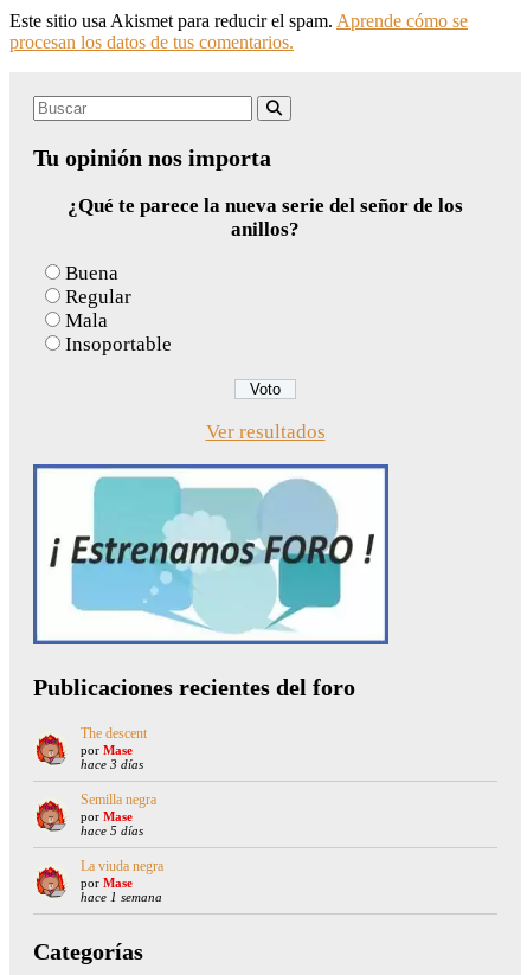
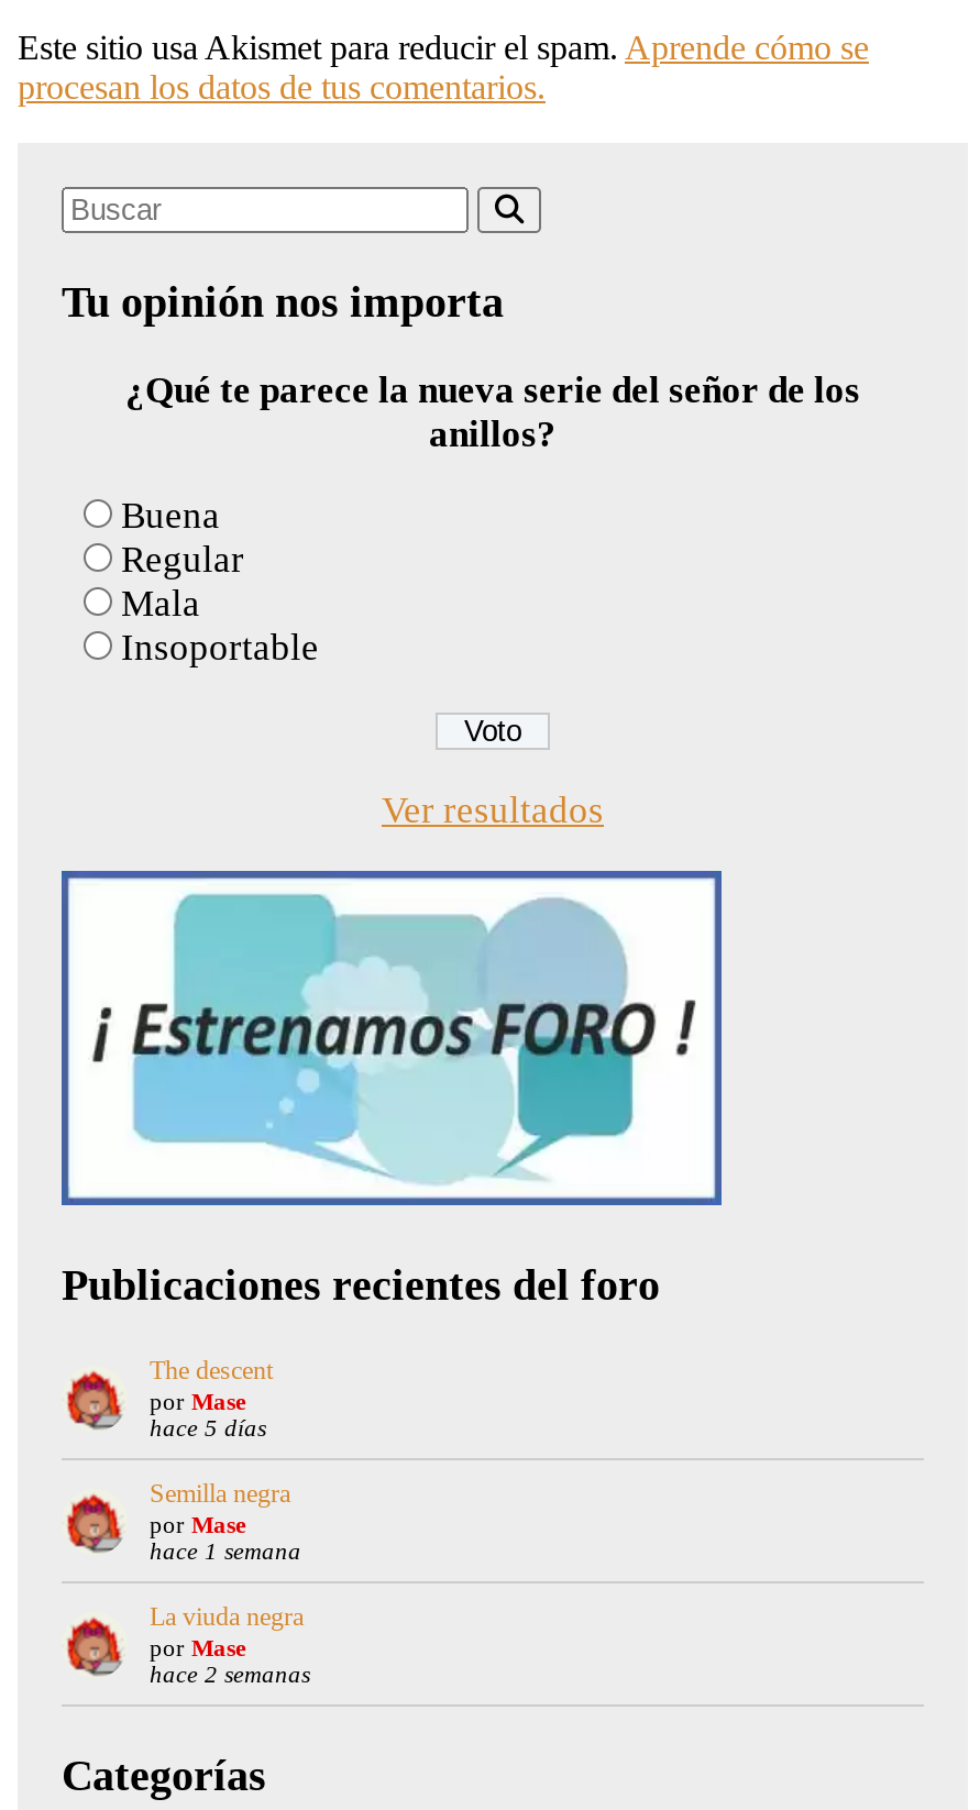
[81,757,143,771] hace 3 días -> [150,1415,266,1441] hace 5 días
[81,824,143,838] hace 5 días -> [150,1538,301,1564] hace 1 semana
[81,890,162,904] hace 1 semana -> [150,1661,310,1687] hace 2 semanas

